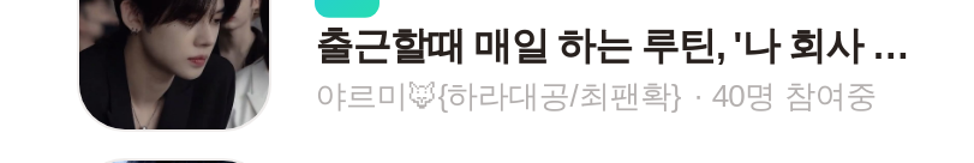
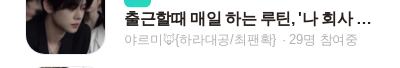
[712,77,877,113] 40명 참여중 -> [289,32,358,47] 29명 참여중

